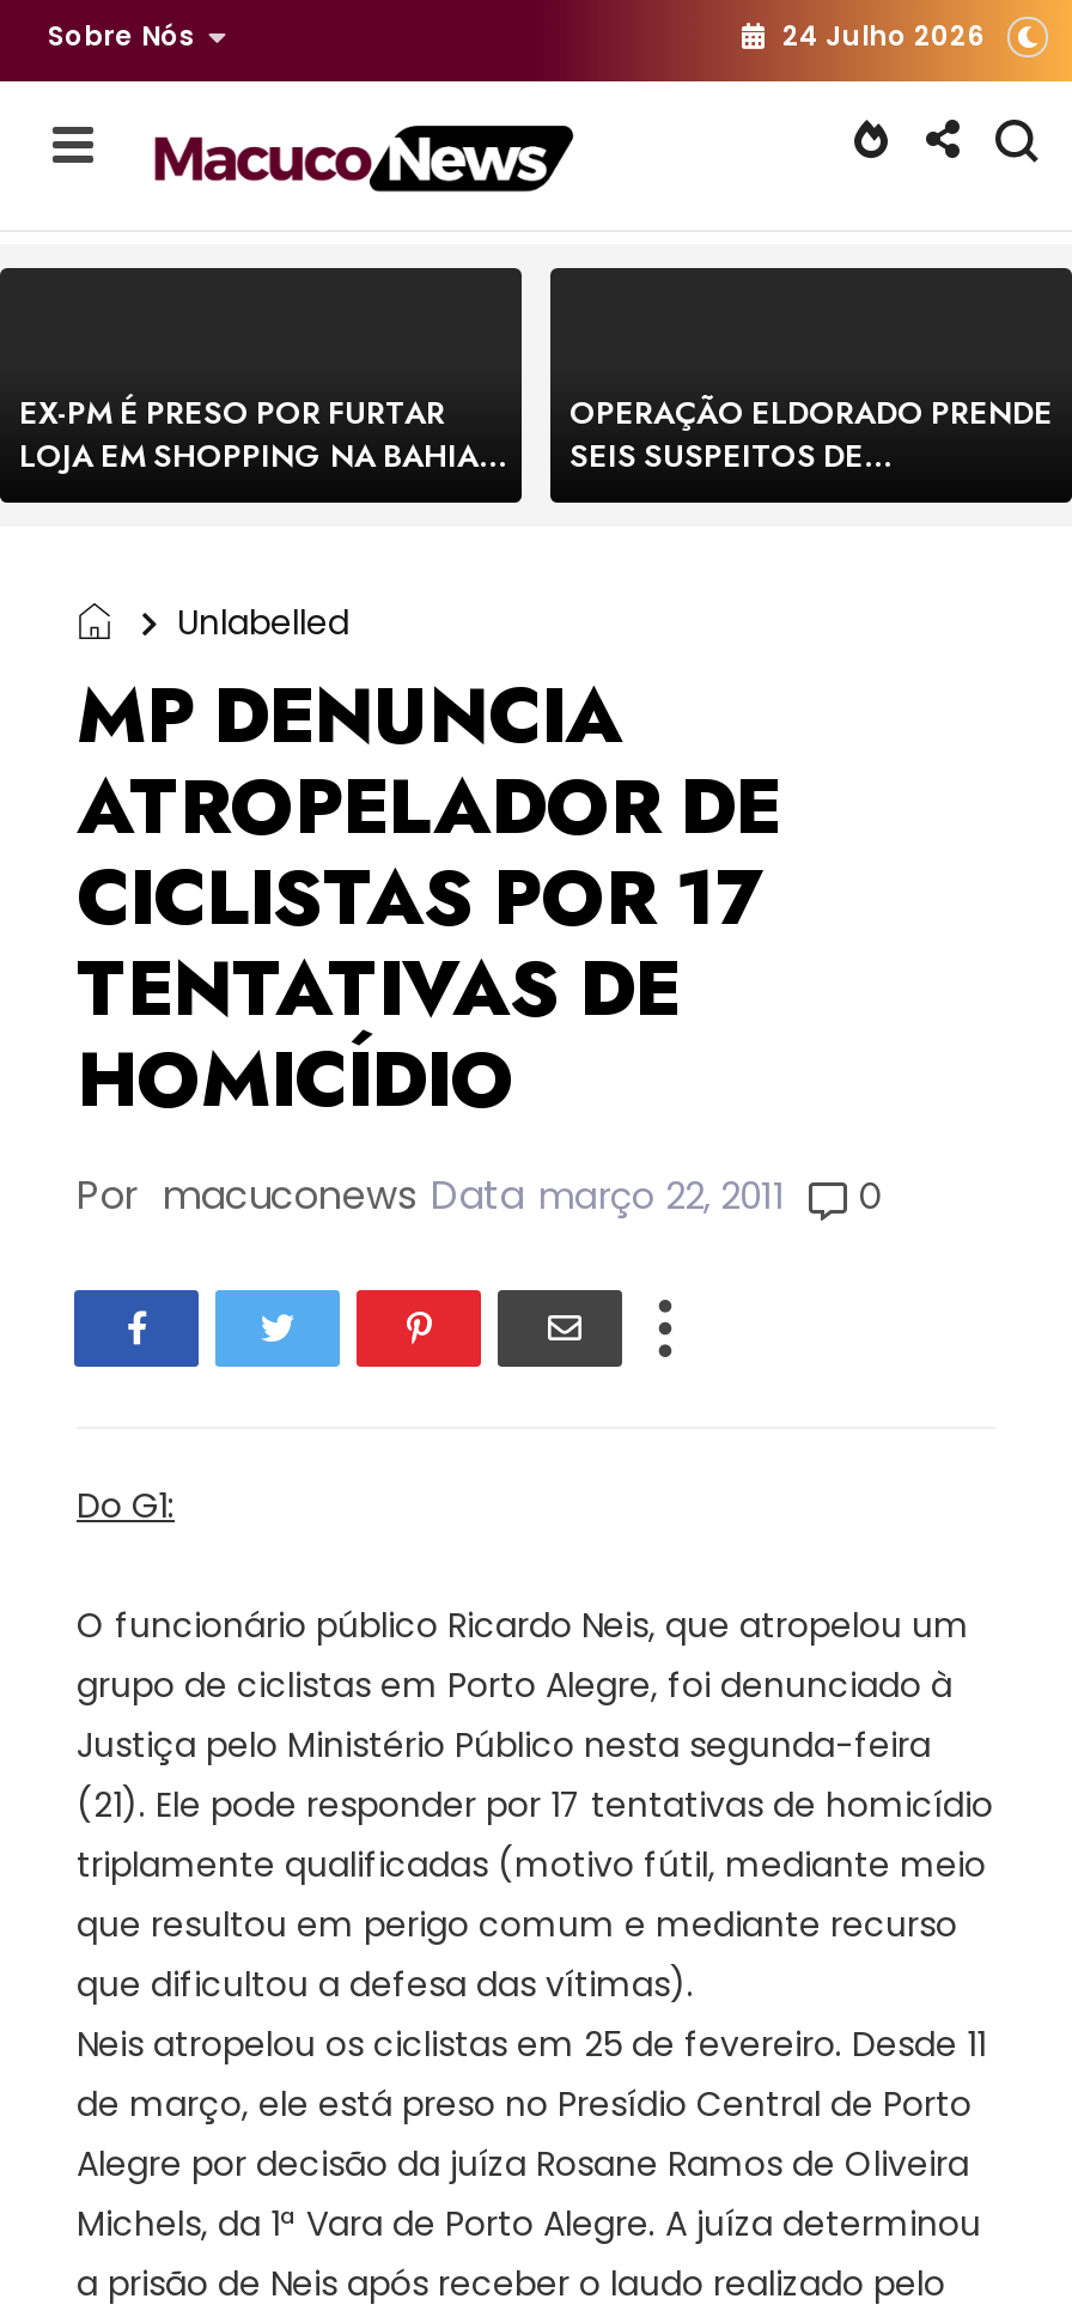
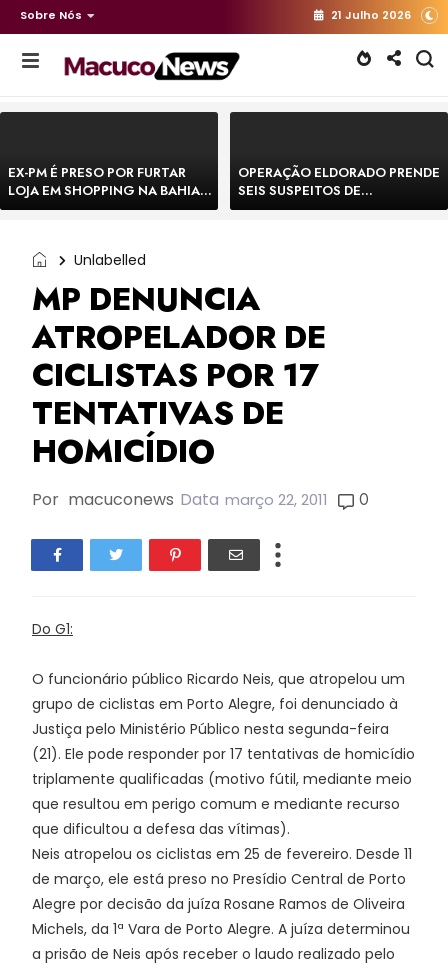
[782,17,983,55] 24 Julho 2026 -> [331,7,411,23] 21 Julho 2026

